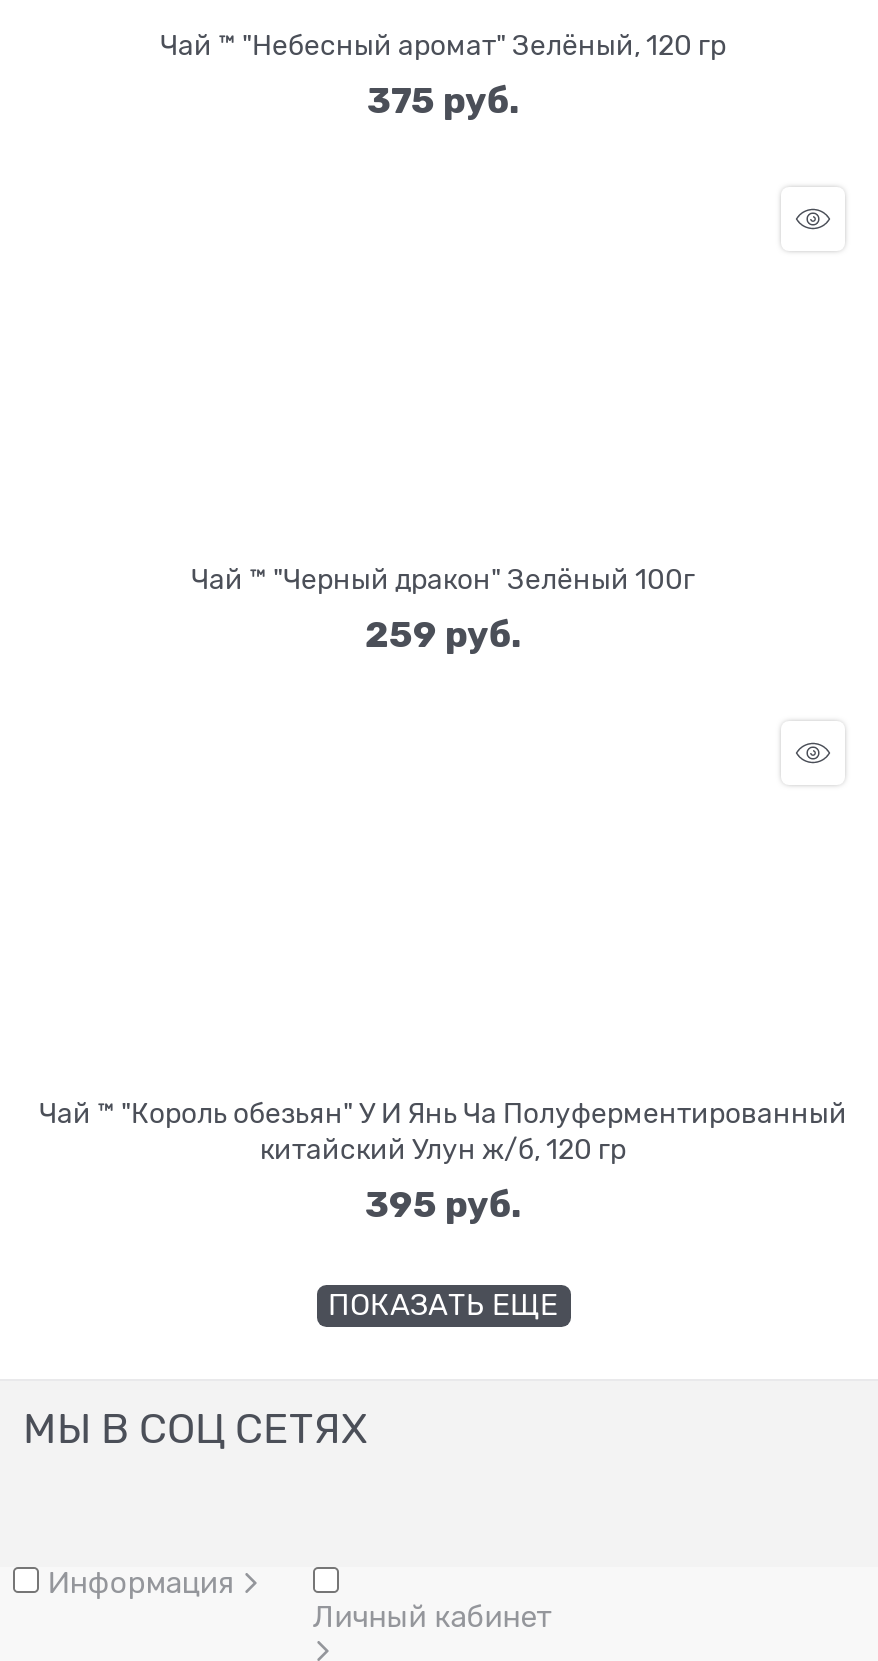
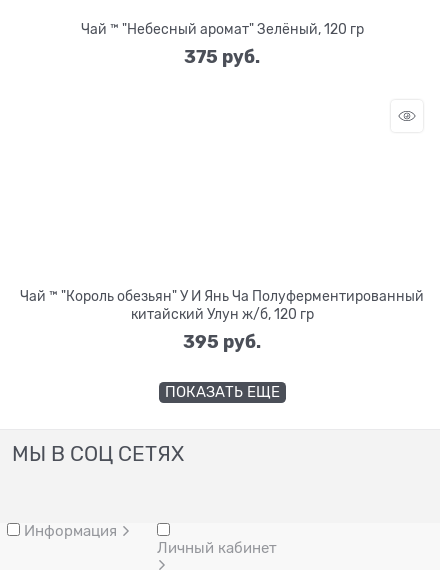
[191,562,695,654] Чай ™ "Черный дракон" Зелёный 100г | 259 руб. -> none

